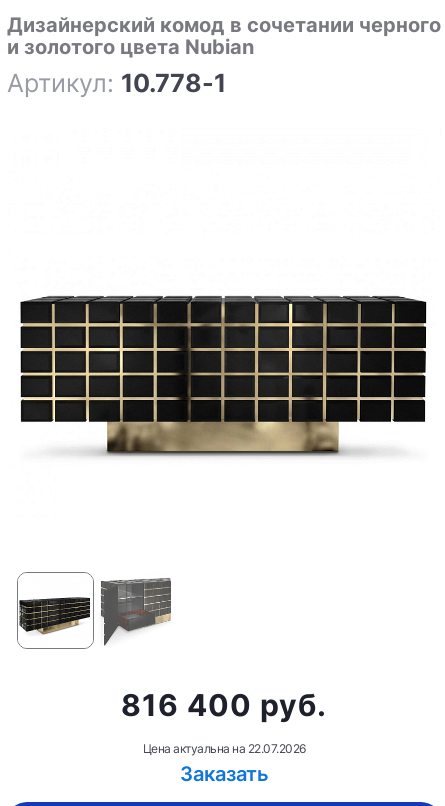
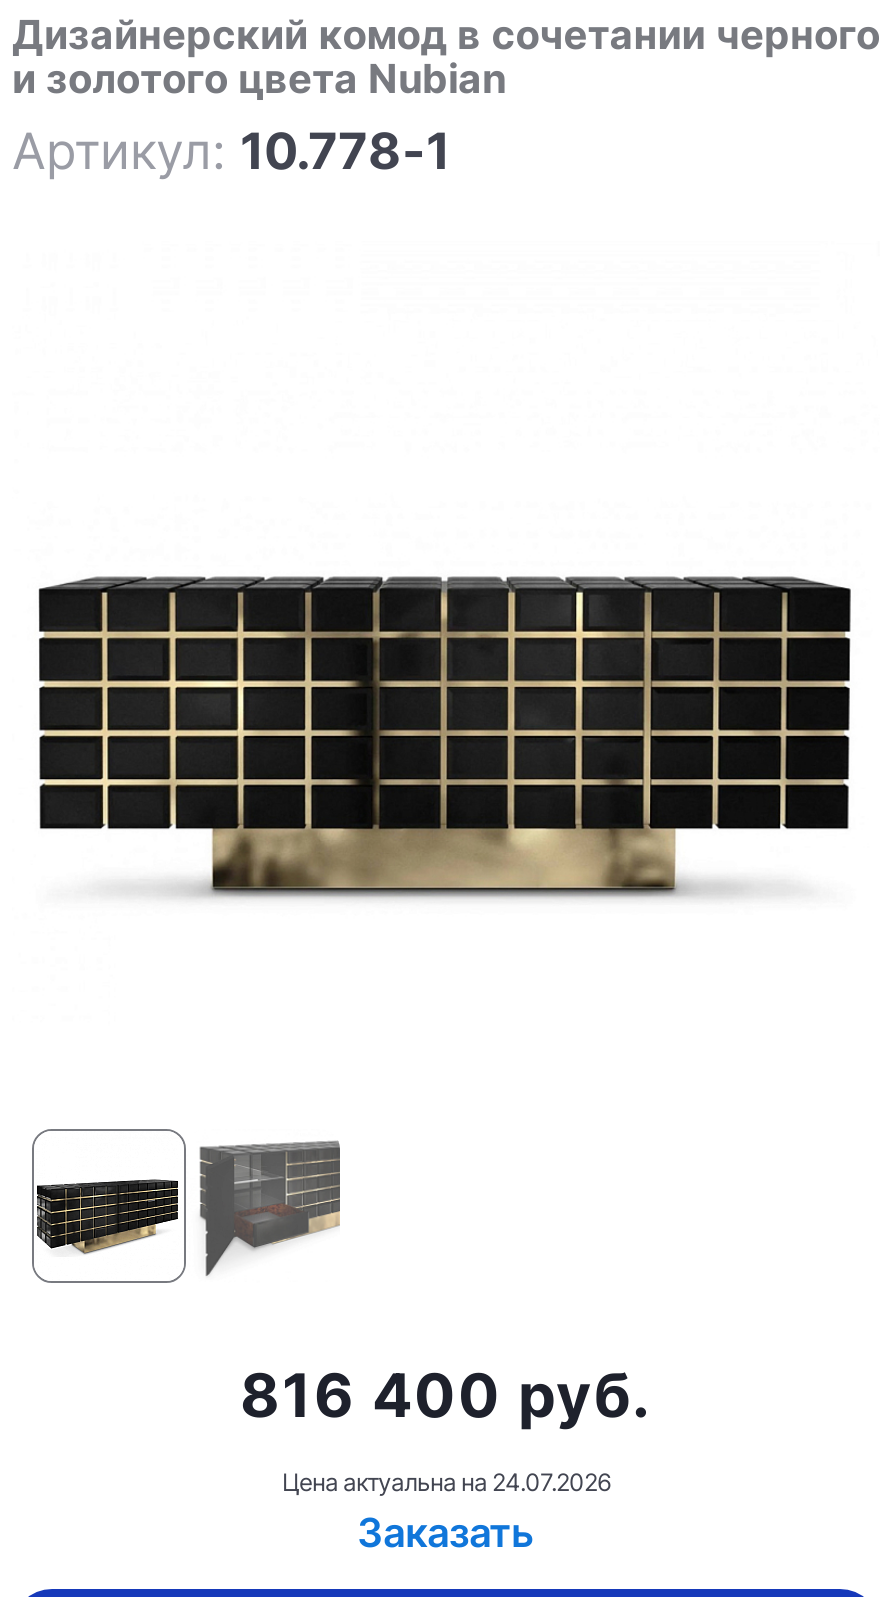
[151,741,305,756] Цена актуальна на 22.07.2026 -> [299,1467,610,1497] Цена актуальна на 24.07.2026

